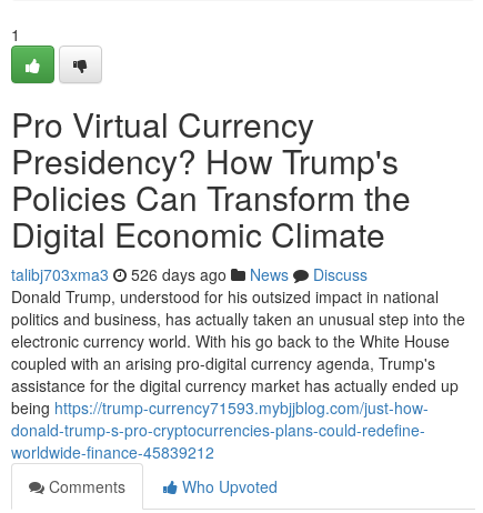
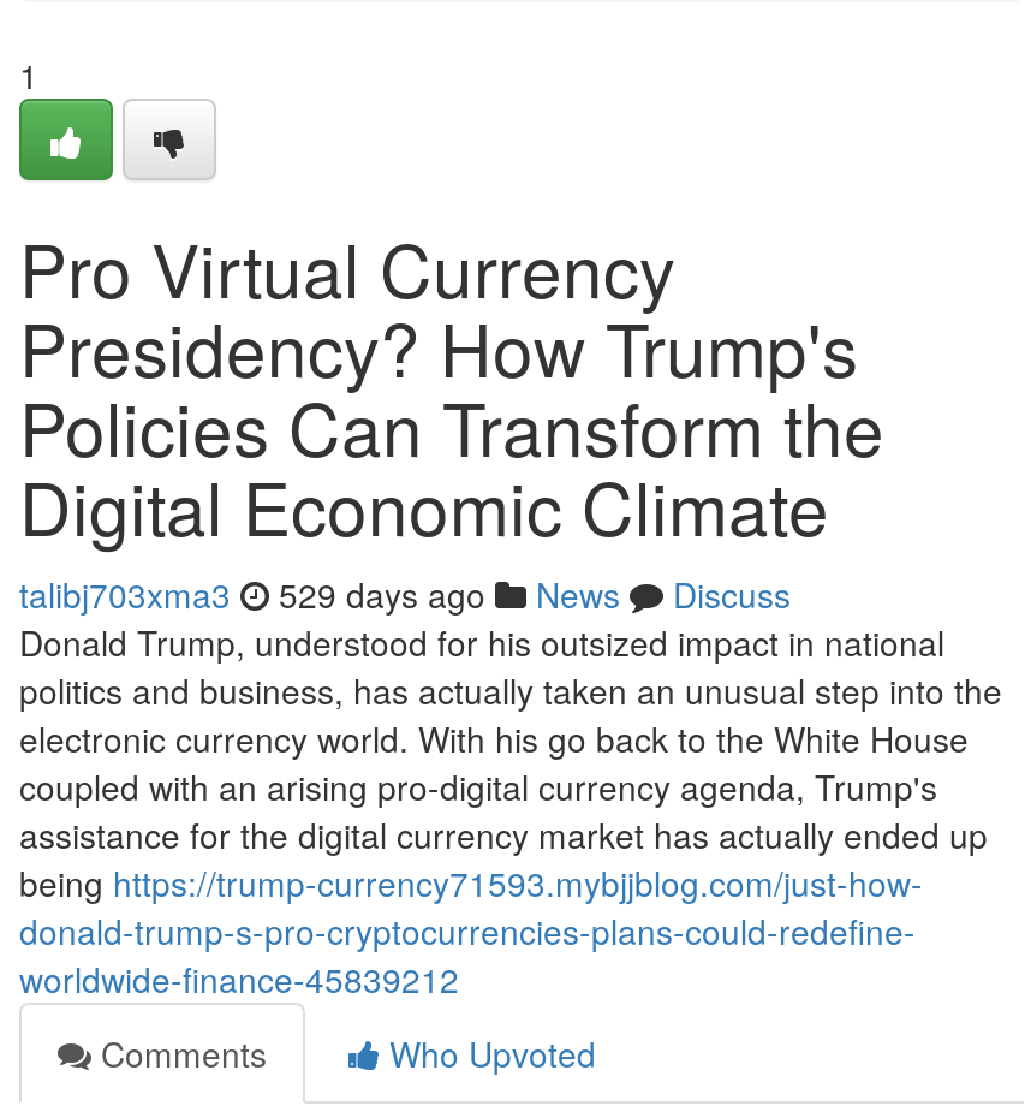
[11,263,368,285] talibj703xma3 526 days ago News Discuss -> [19,570,791,618] talibj703xma3 529 days ago News Discuss

